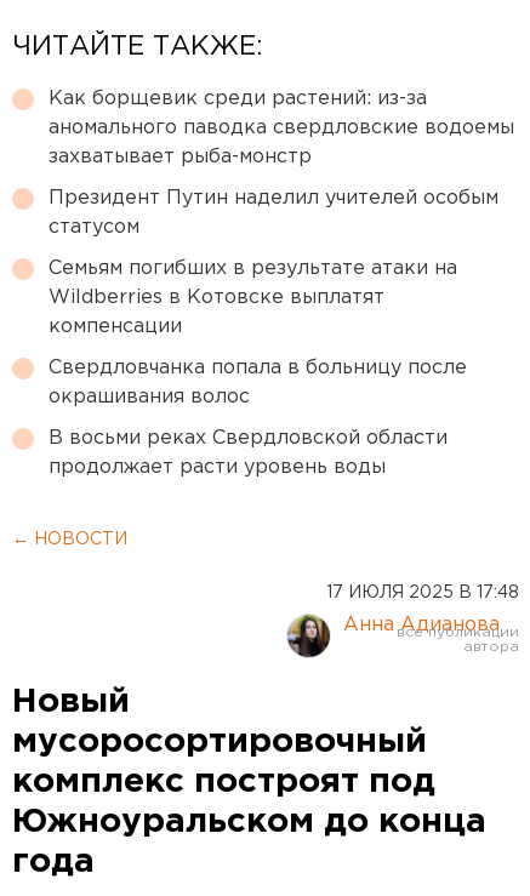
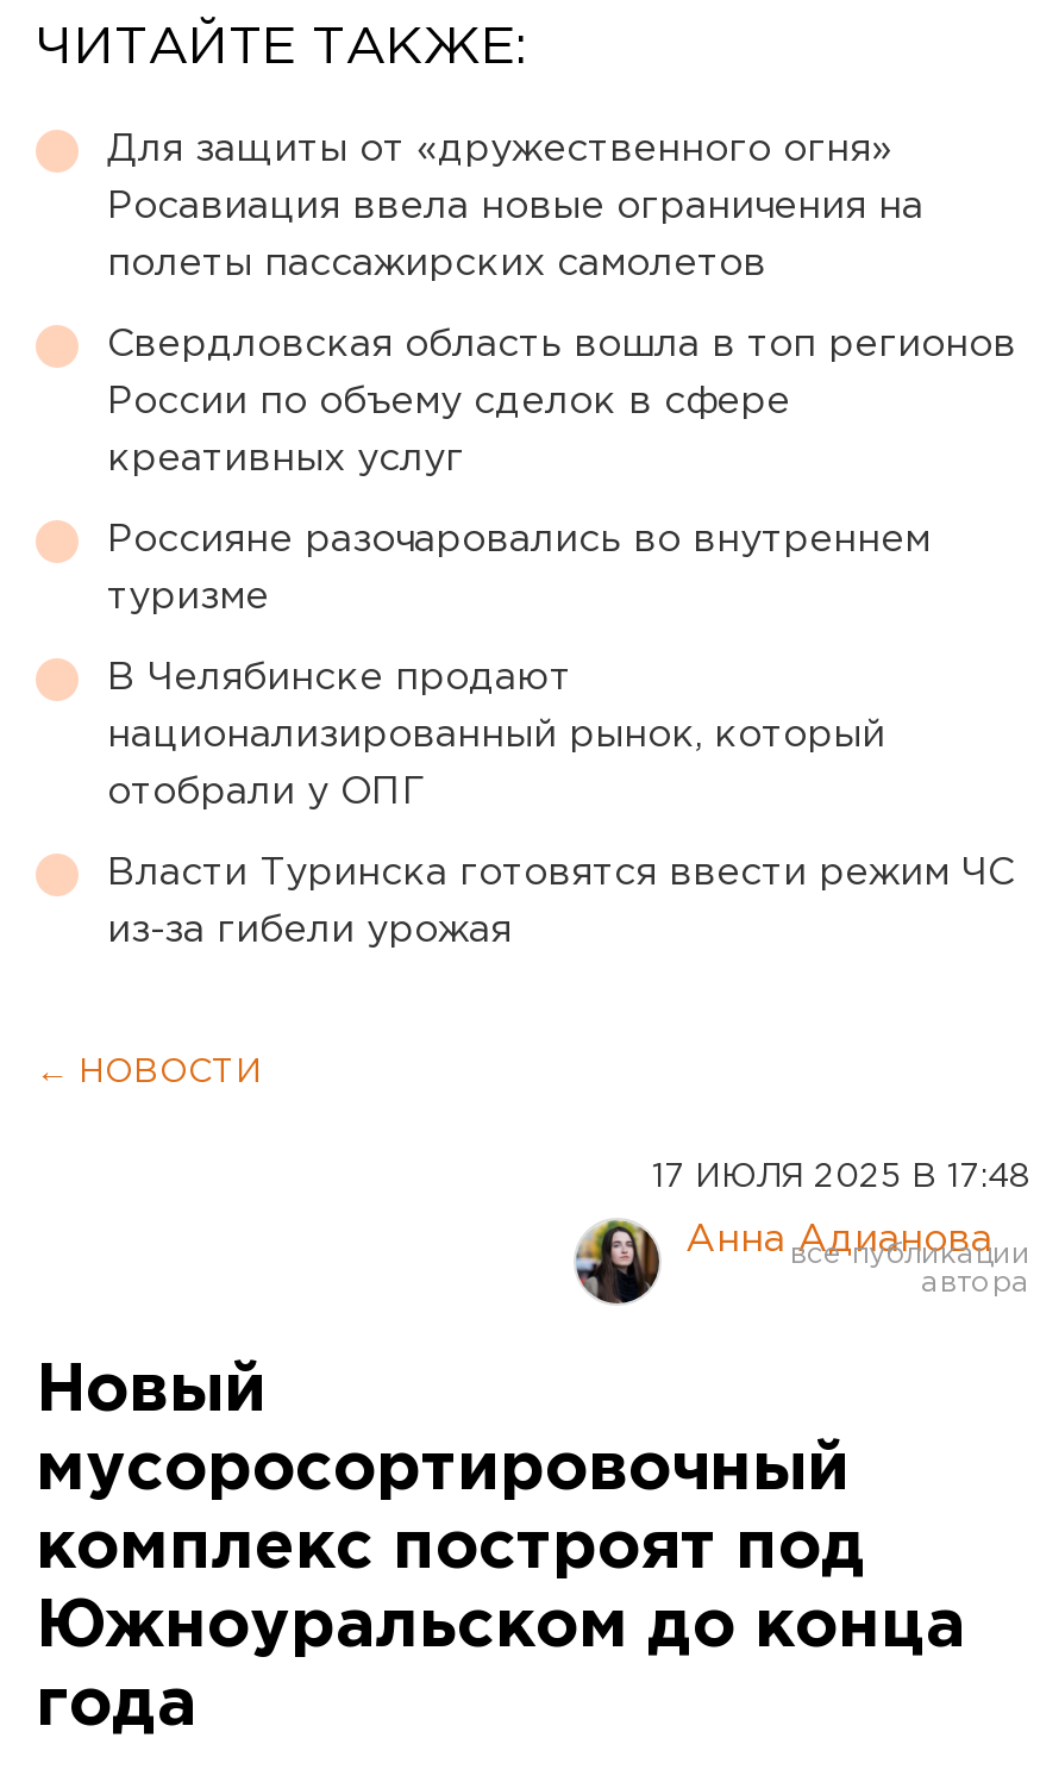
[49,90,514,476] Как борщевик среди растений: из-за | аномального паводка свердловские водоемы | захватывает рыба-монстр | Президент Путин наделил учителей особым | статусом | Семьям погибших в результате атаки на | Wildberries в Котовске выплатят | компенсации | Свердловчанка попала в больницу после | окрашивания волос | В восьми реках Свердловской области | продолжает расти уровень воды -> [107,132,1016,948] Для защиты от «дружественного огня» | Росавиация ввела новые ограничения на | полеты пассажирских самолетов | Свердловская область вошла в топ регионов | России по объему сделок в сфере | креативных услуг | Россияне разочаровались во внутреннем | туризме | В Челябинске продают | национализированный рынок, который | отобрали у ОПГ | Власти Туринска готовятся ввести режим ЧС | из-за гибели урожая

